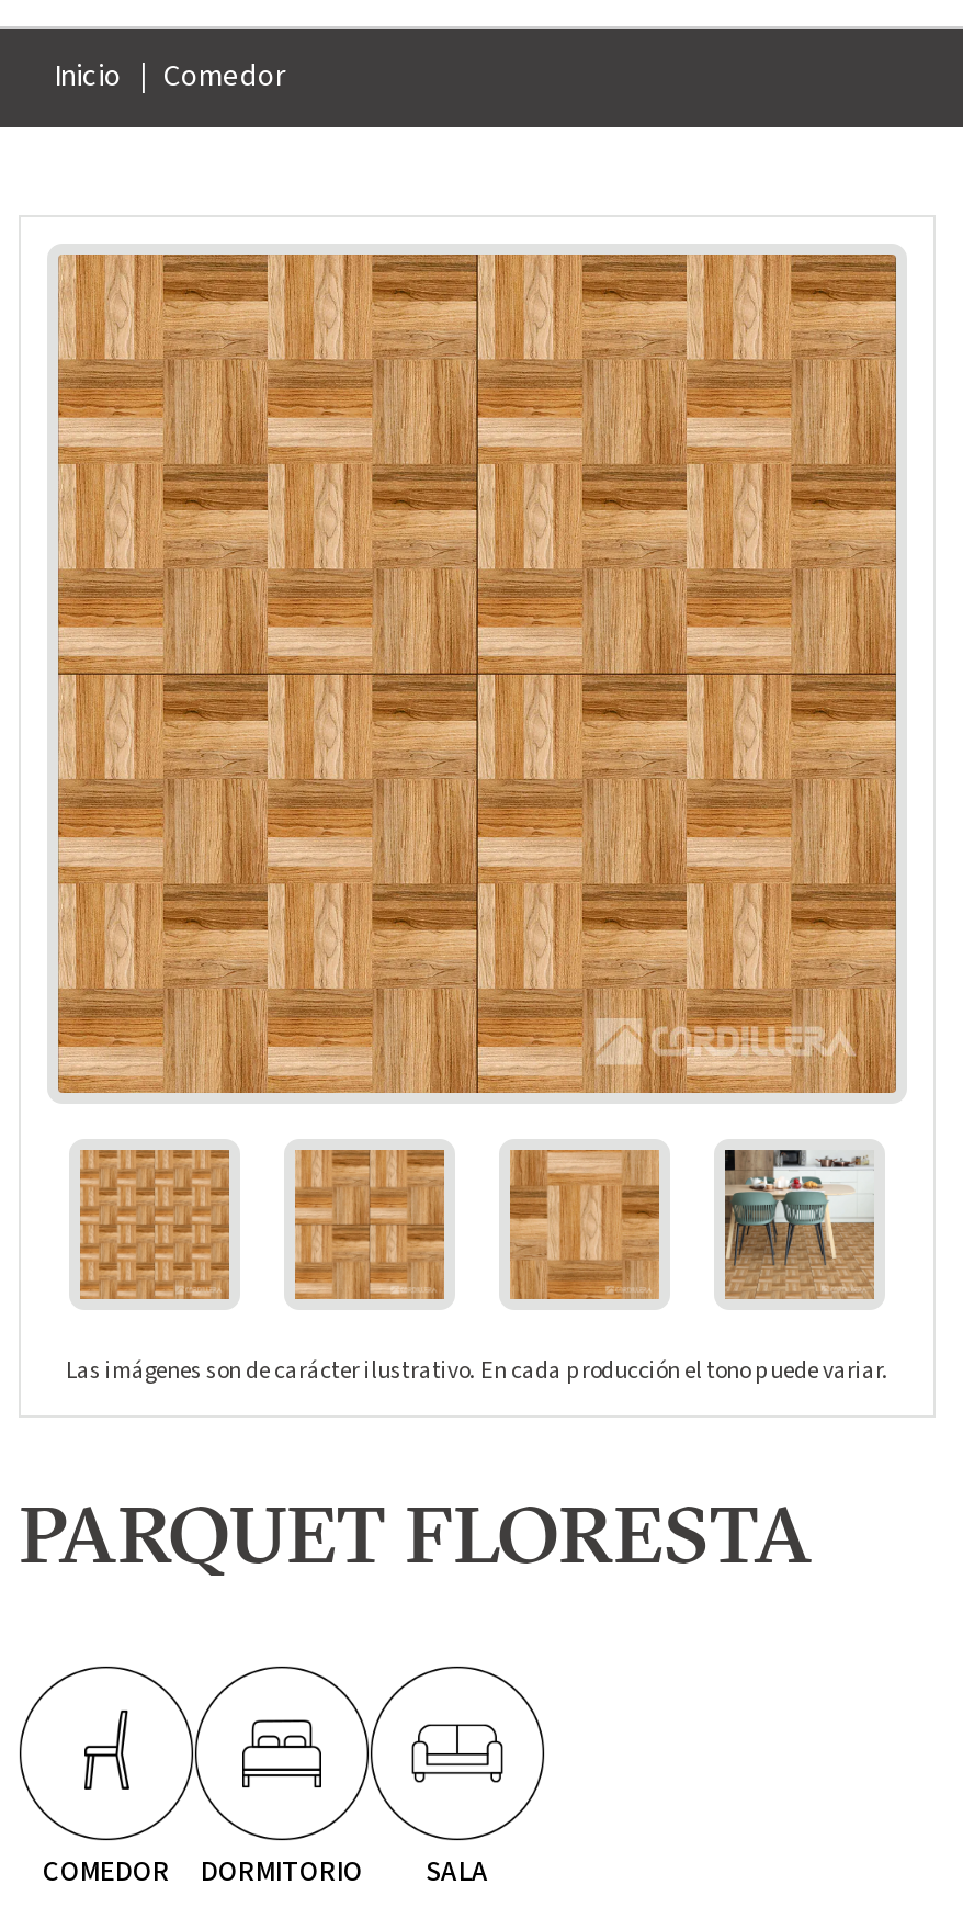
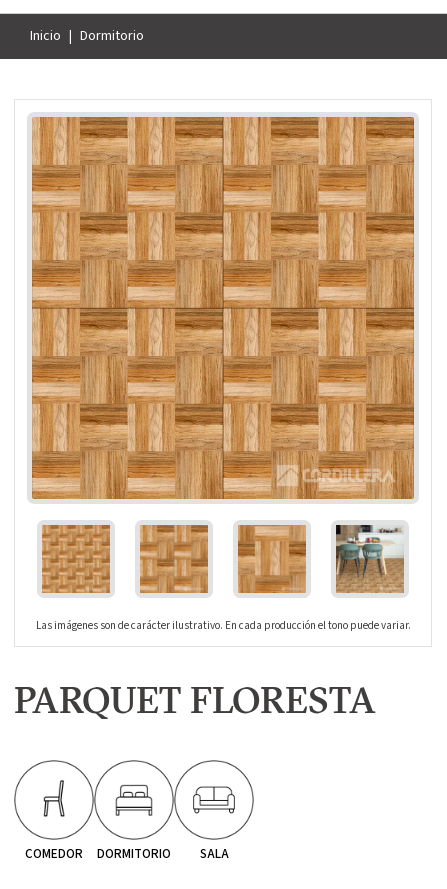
[163,54,286,98] Comedor -> [80,25,144,45] Dormitorio

